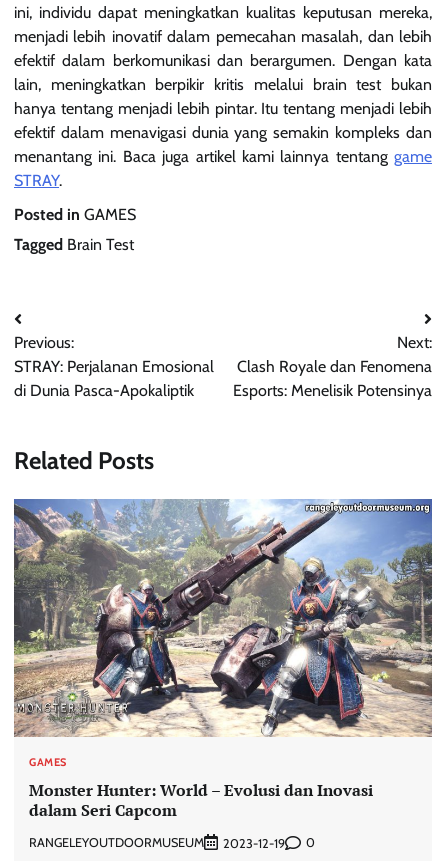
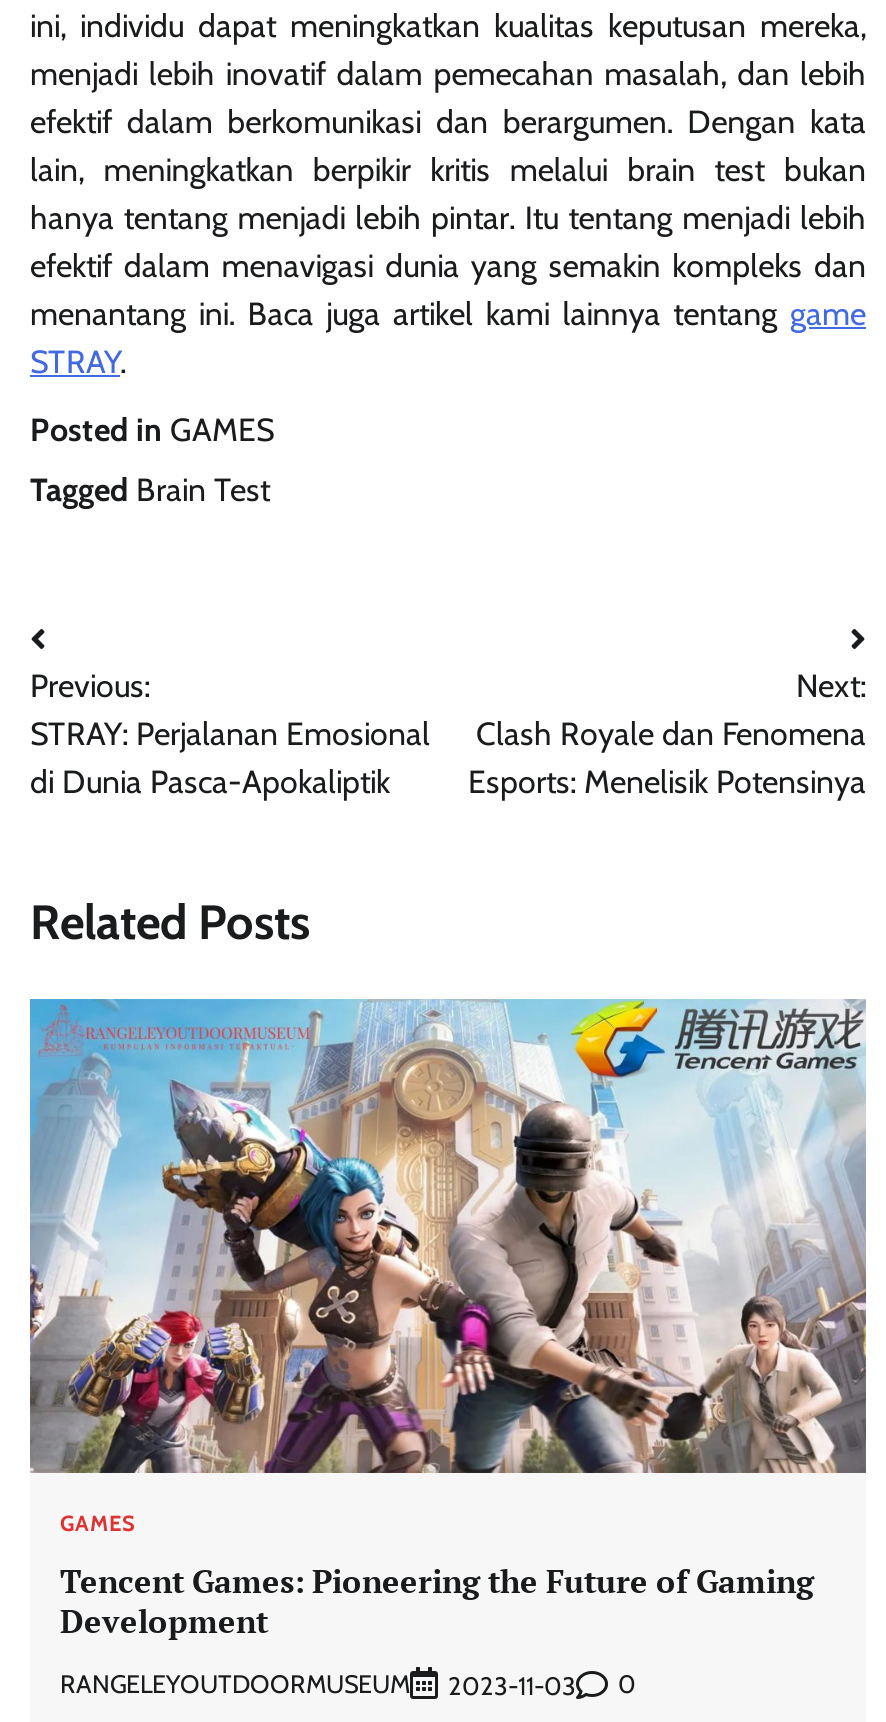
[13,498,433,737] [image] -> [28,998,866,1476] [image]
[29,779,373,821] Monster Hunter: World – Evolusi dan Inovasi | dalam Seri Capcom -> [60,1558,814,1642] Tencent Games: Pioneering the Future of Gaming | Development
[223,835,285,850] 2023-12-19 -> [448,1670,576,1700] 2023-11-03

